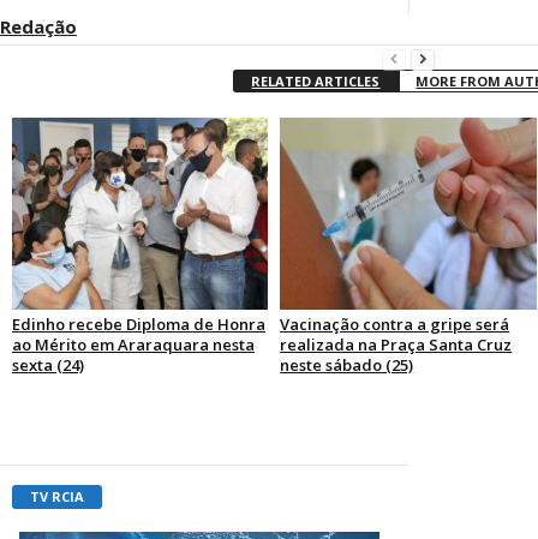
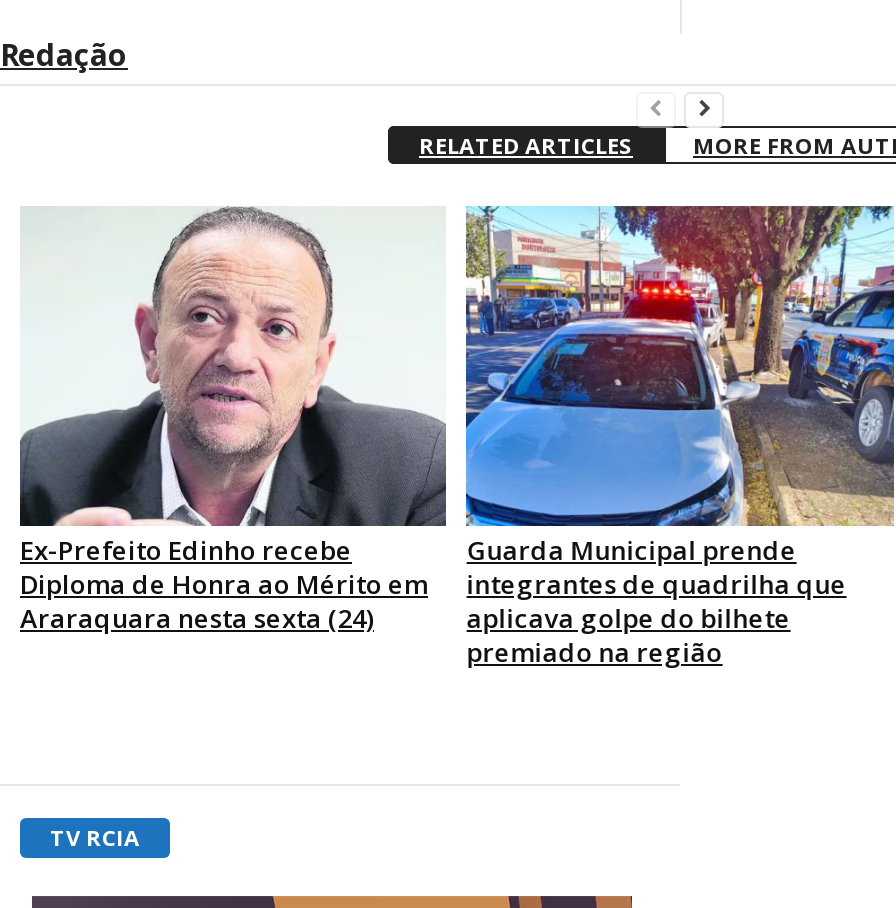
[11,116,269,375] [image] | Edinho recebe Diploma de Honra | ao Mérito em Araraquara nesta | sexta (24) -> [18,206,448,635] [image] | Ex-Prefeito Edinho recebe | Diploma de Honra ao Mérito em | Araraquara nesta sexta (24)
[279,116,534,375] [image] | Vacinação contra a gripe será | realizada na Praça Santa Cruz | neste sábado (25) -> [464,204,890,669] [image] | Guarda Municipal prende | integrantes de quadrilha que | aplicava golpe do bilhete | premiado na região

